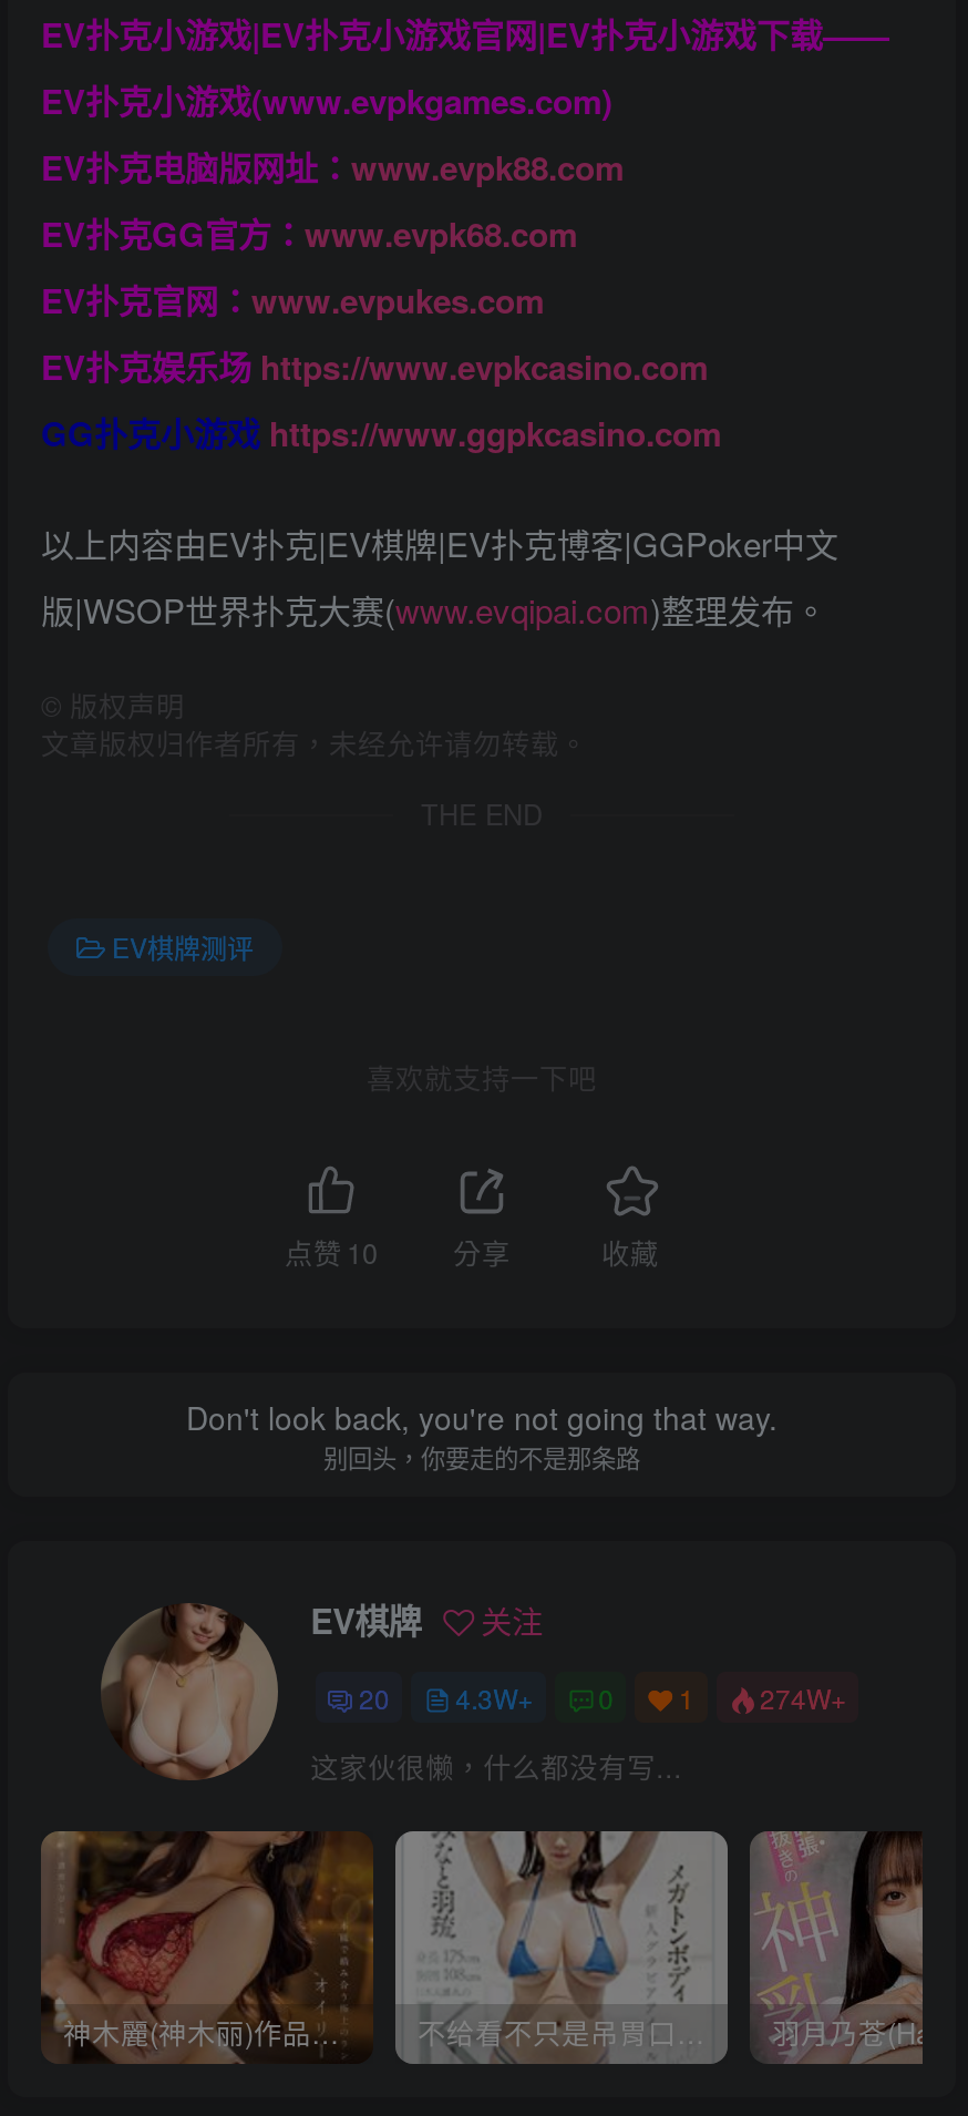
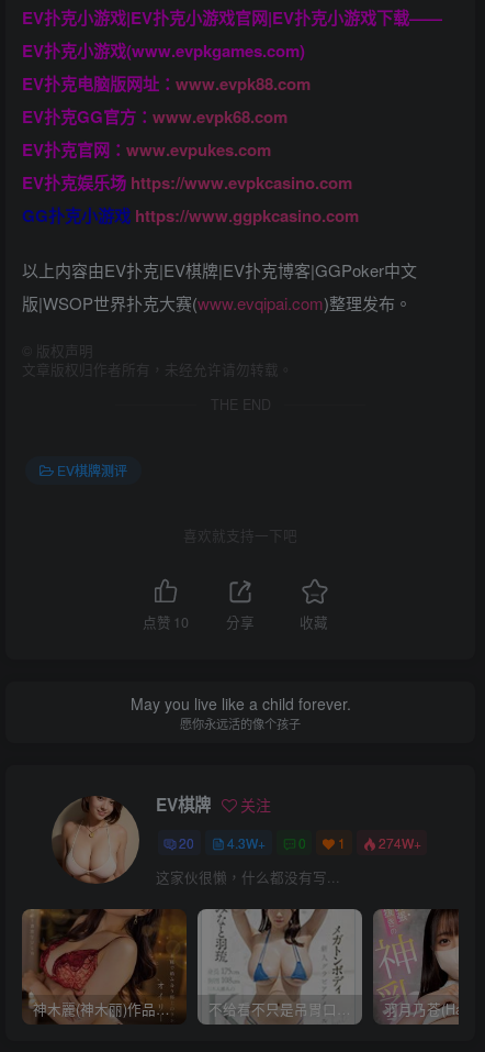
[186,1396,778,1476] Don't look back, you're not going that way. | 别回头，你要走的不是那条路 -> [130,693,351,733] May you live like a child forever. | 愿你永远活的像个孩子

